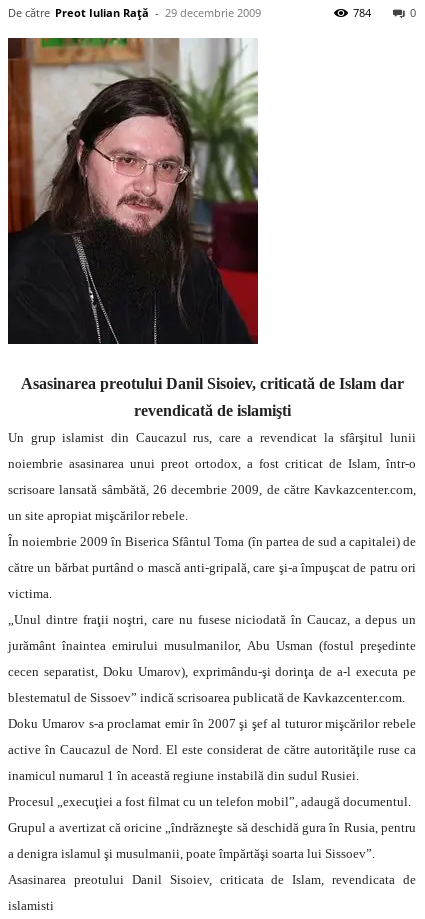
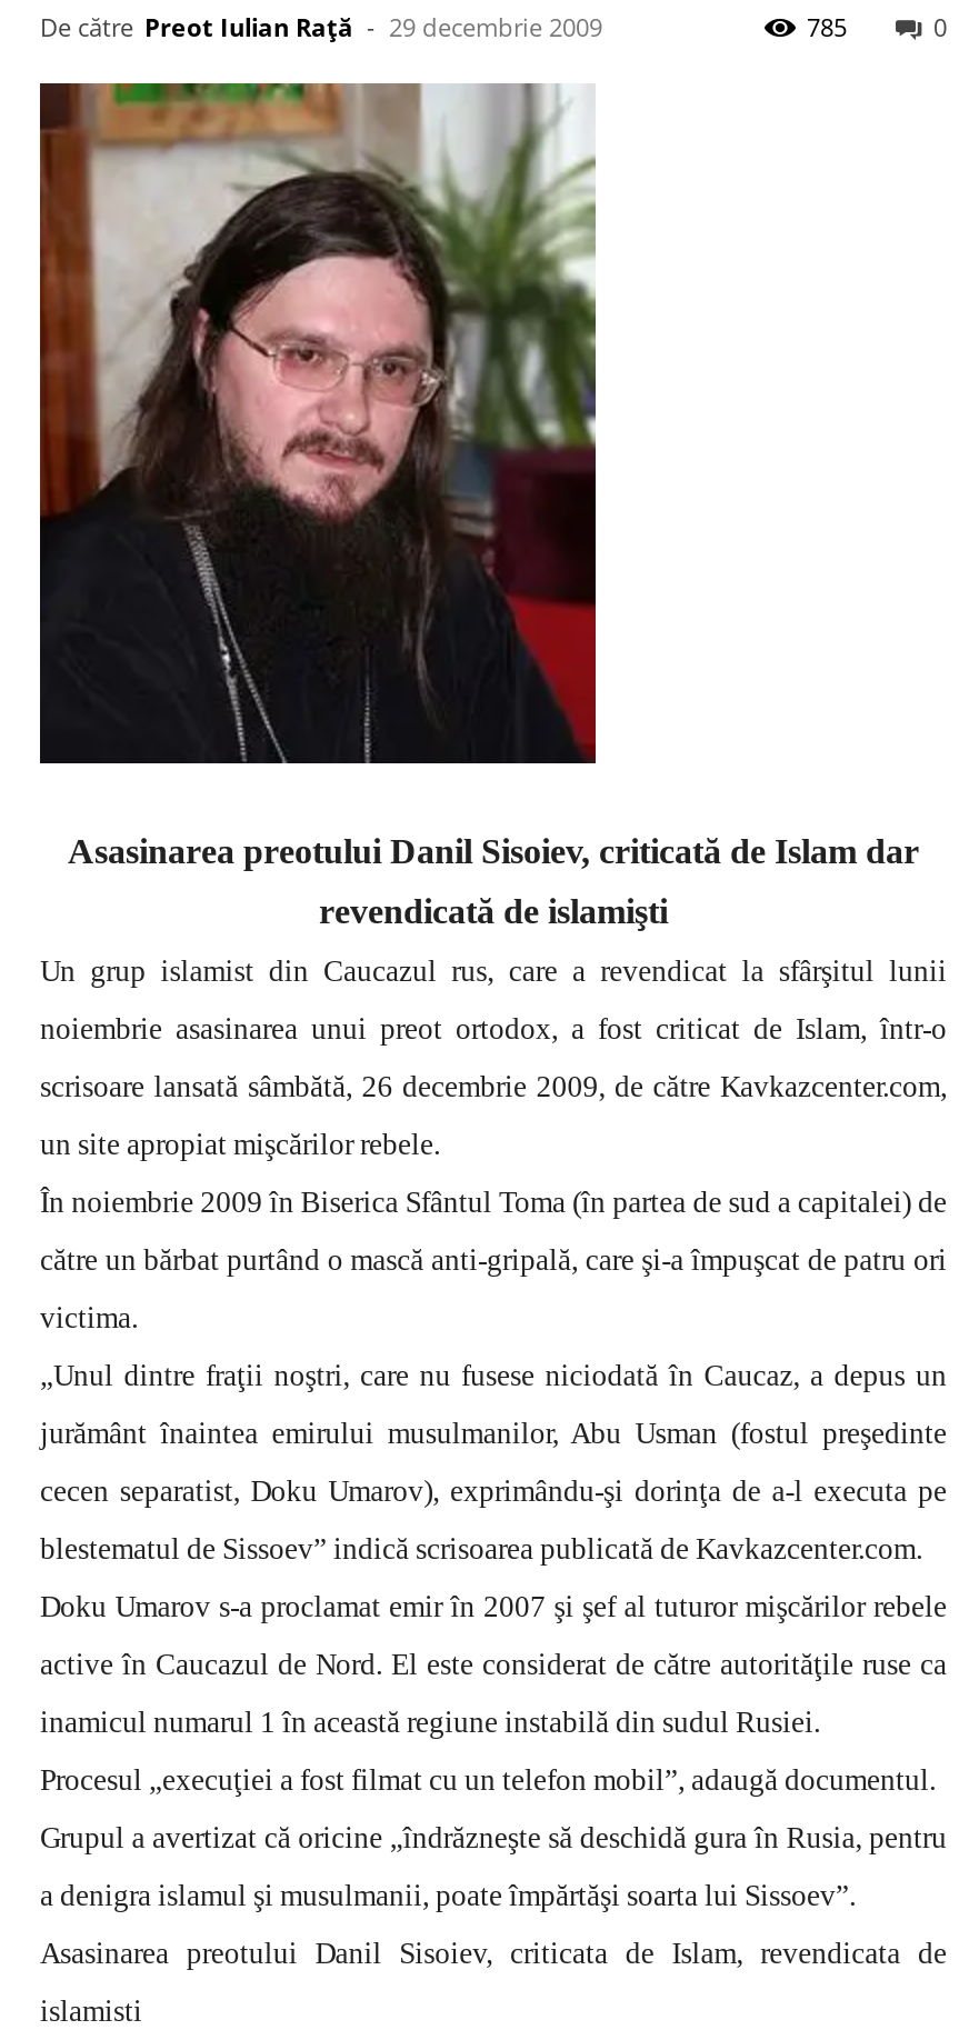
[353,5,371,20] 784 -> [807,10,847,43] 785

